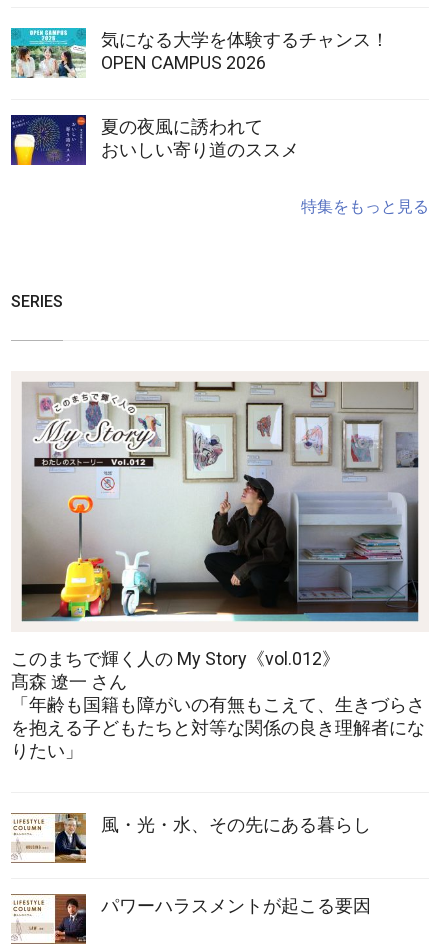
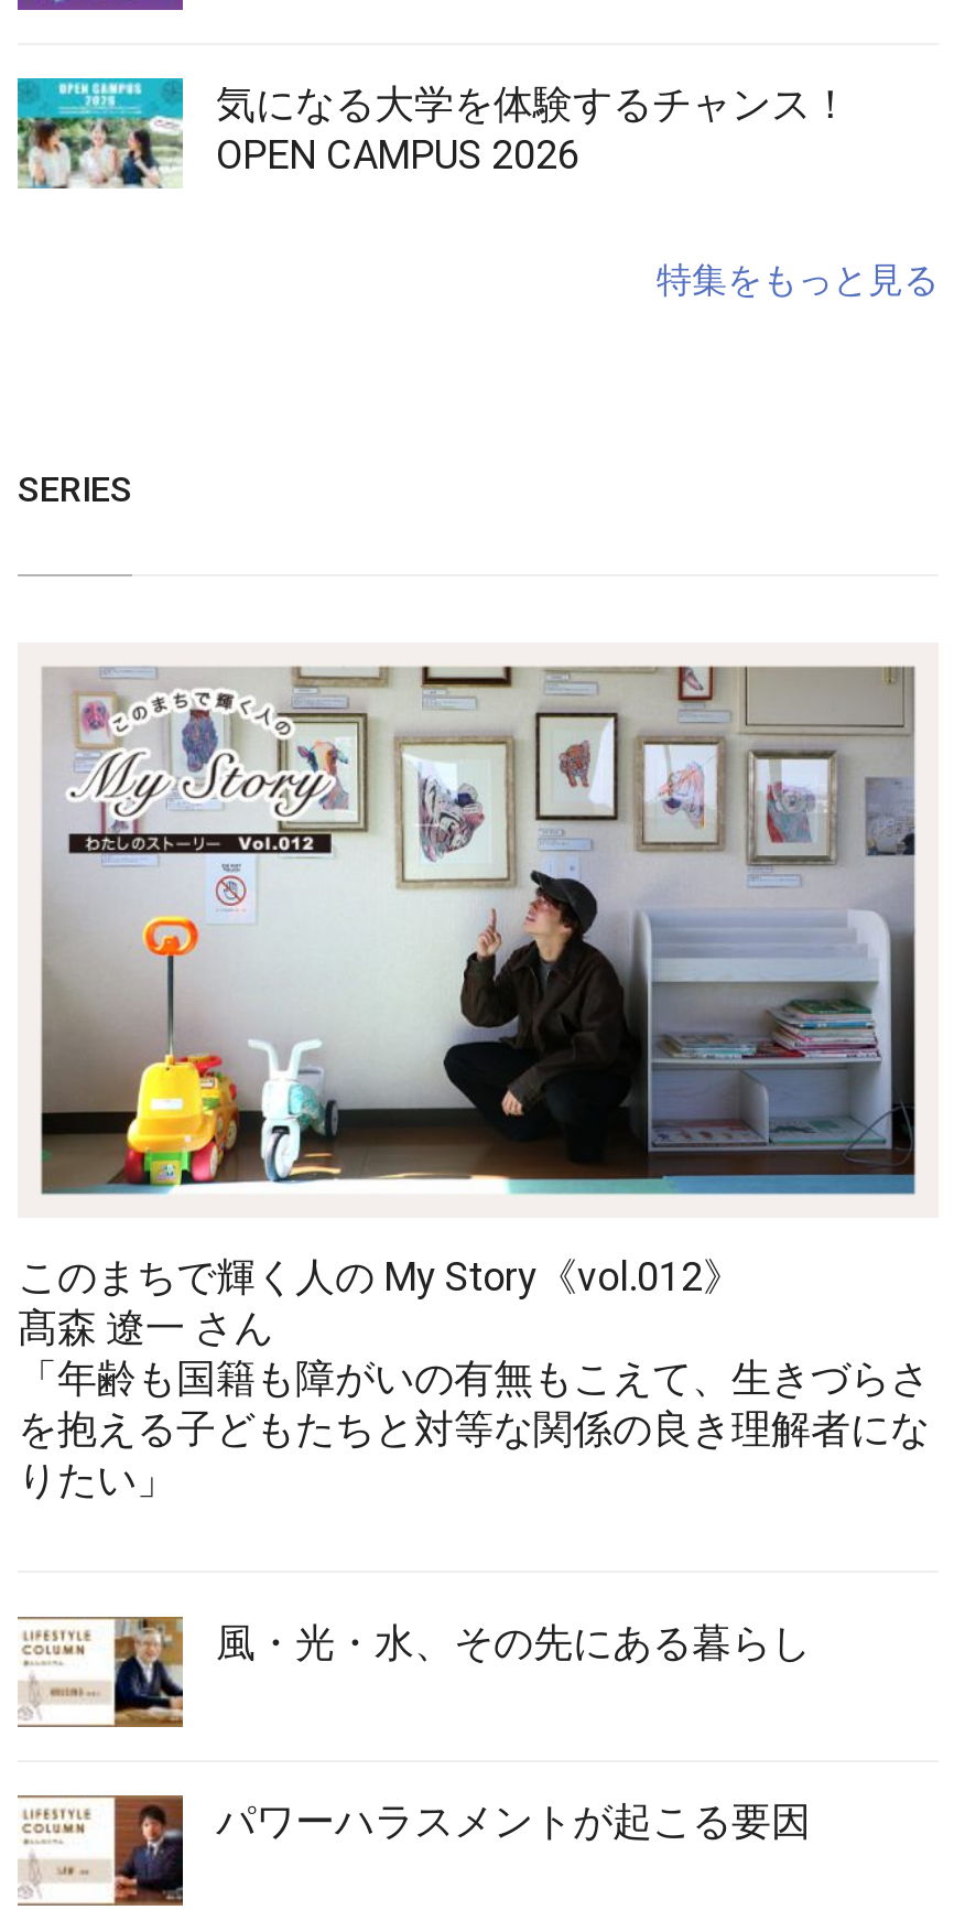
[10,114,299,166] [image] | 夏の夜風に誘われて | おいしい寄り道のススメ -> none

